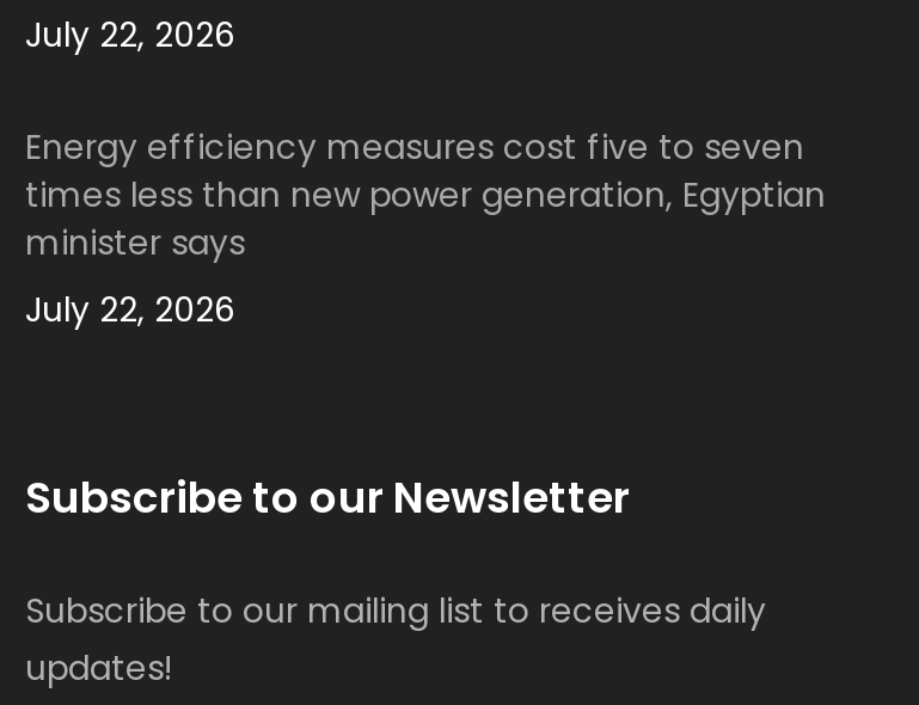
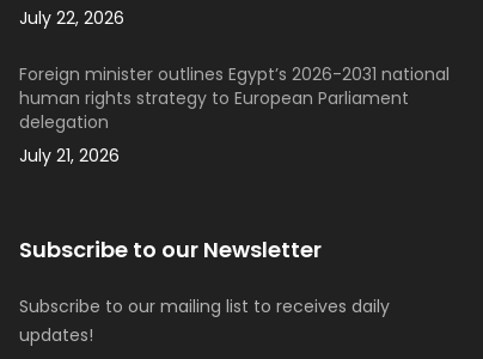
[25,124,826,334] Energy efficiency measures cost five to seven | times less than new power generation, Egyptian | minister says | July 22, 2026 -> [19,62,450,168] Foreign minister outlines Egypt’s 2026-2031 national | human rights strategy to European Parliament | delegation | July 21, 2026

